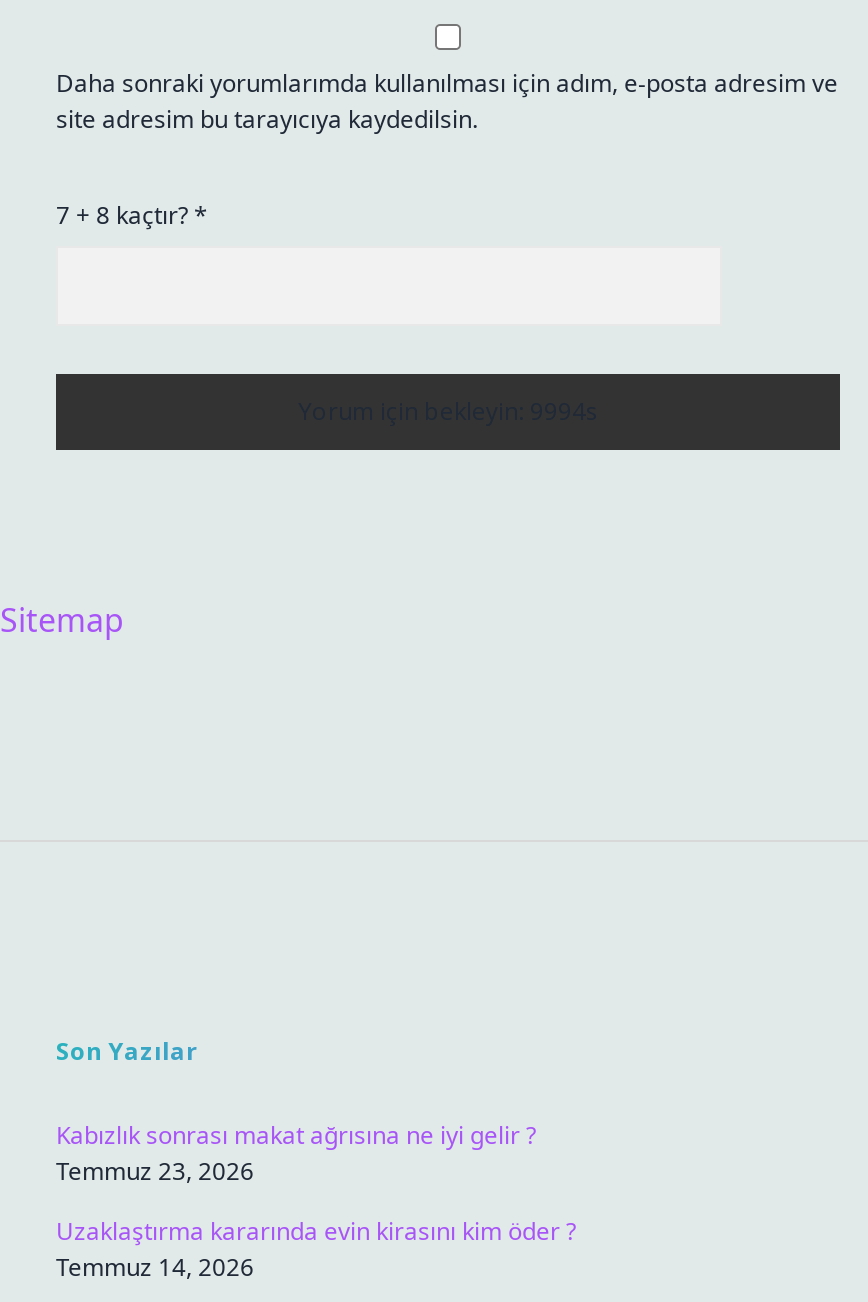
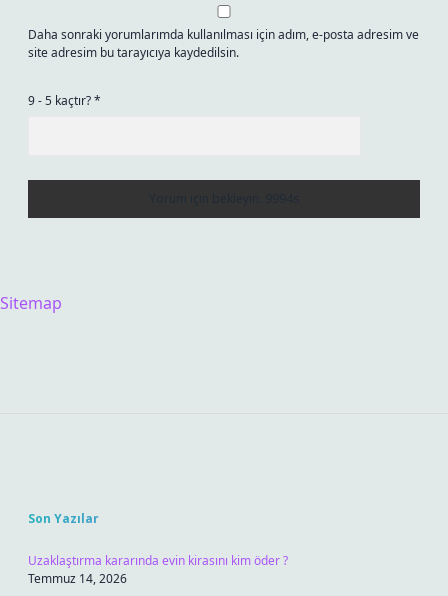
[56,198,208,232] 7 + 8 kaçtır? * -> [28,92,101,109] 9 - 5 kaçtır? *
[56,1118,536,1188] Kabızlık sonrası makat ağrısına ne iyi gelir ? | Temmuz 23, 2026 -> none

